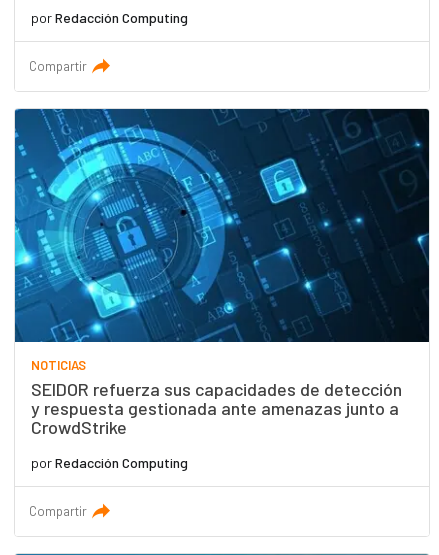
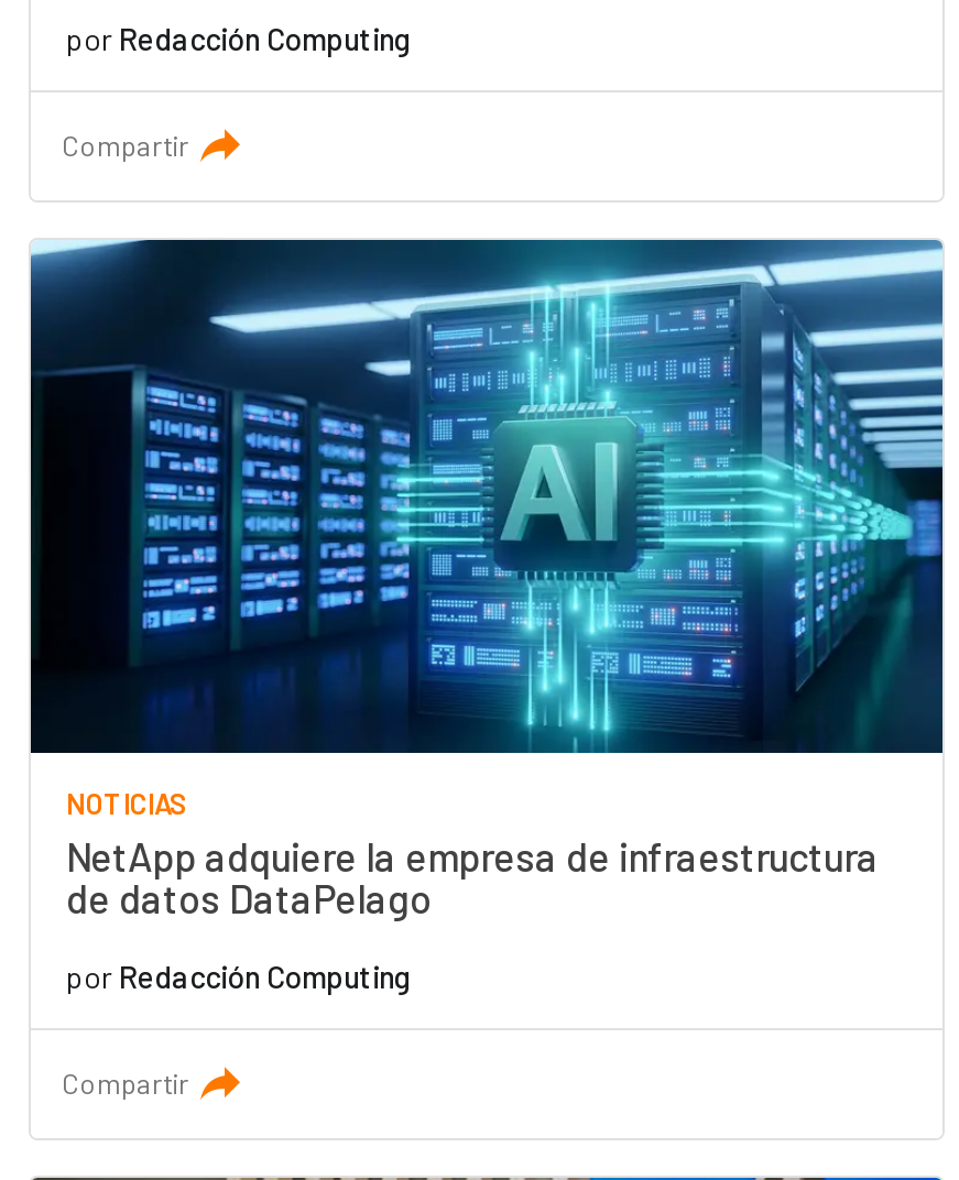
[14,108,430,438] [image] | SEIDOR refuerza sus capacidades de detección | y respuesta gestionada ante amenazas junto a | CrowdStrike -> [29,238,945,923] [image] | NetApp adquiere la empresa de infraestructura | de datos DataPelago

